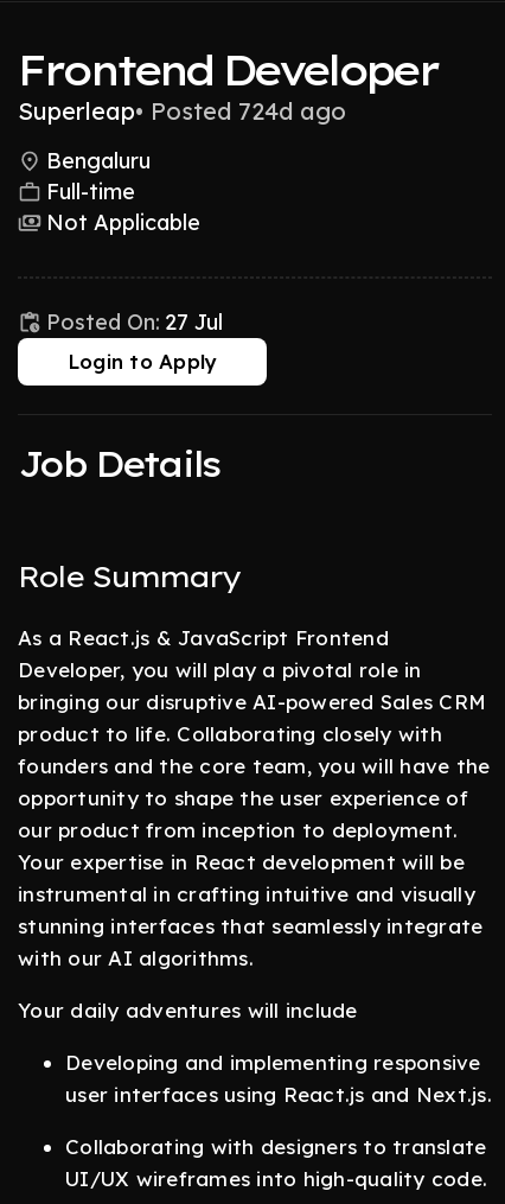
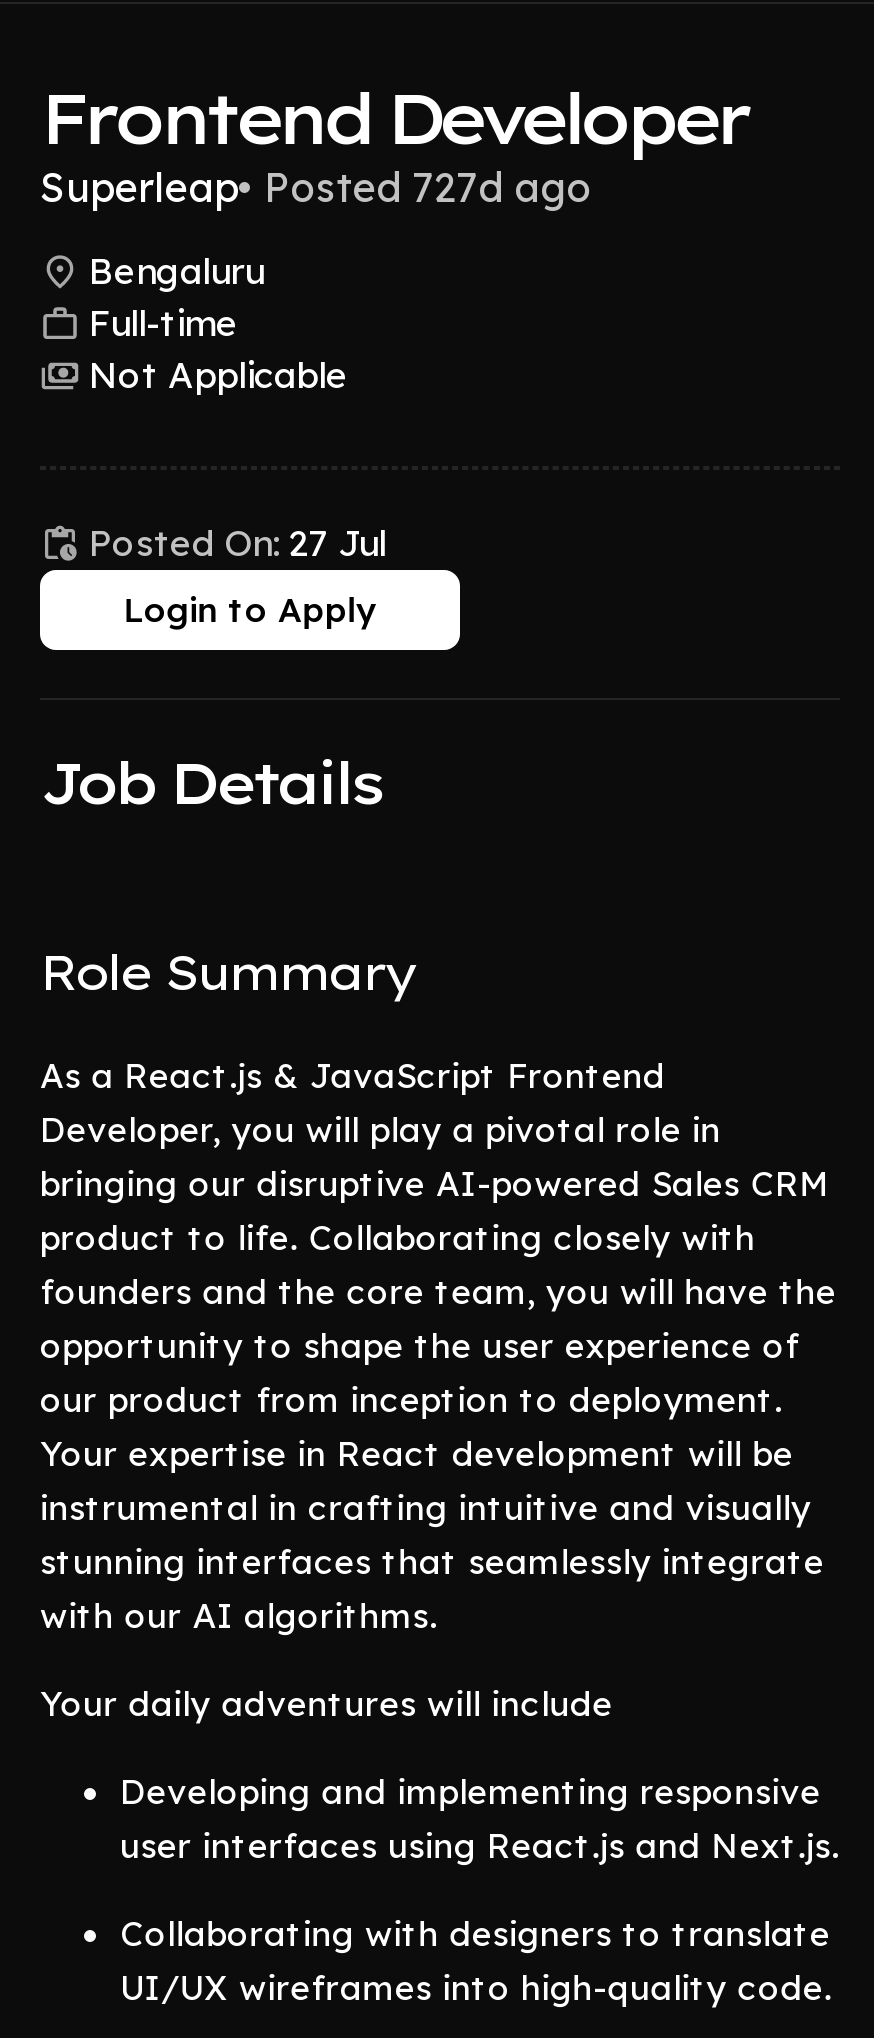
[18,96,346,126] Superleap• Posted 724d ago -> [40,162,592,212] Superleap• Posted 727d ago

